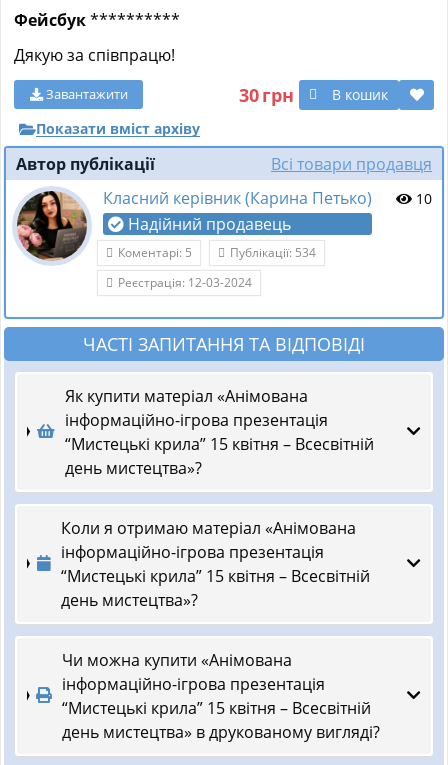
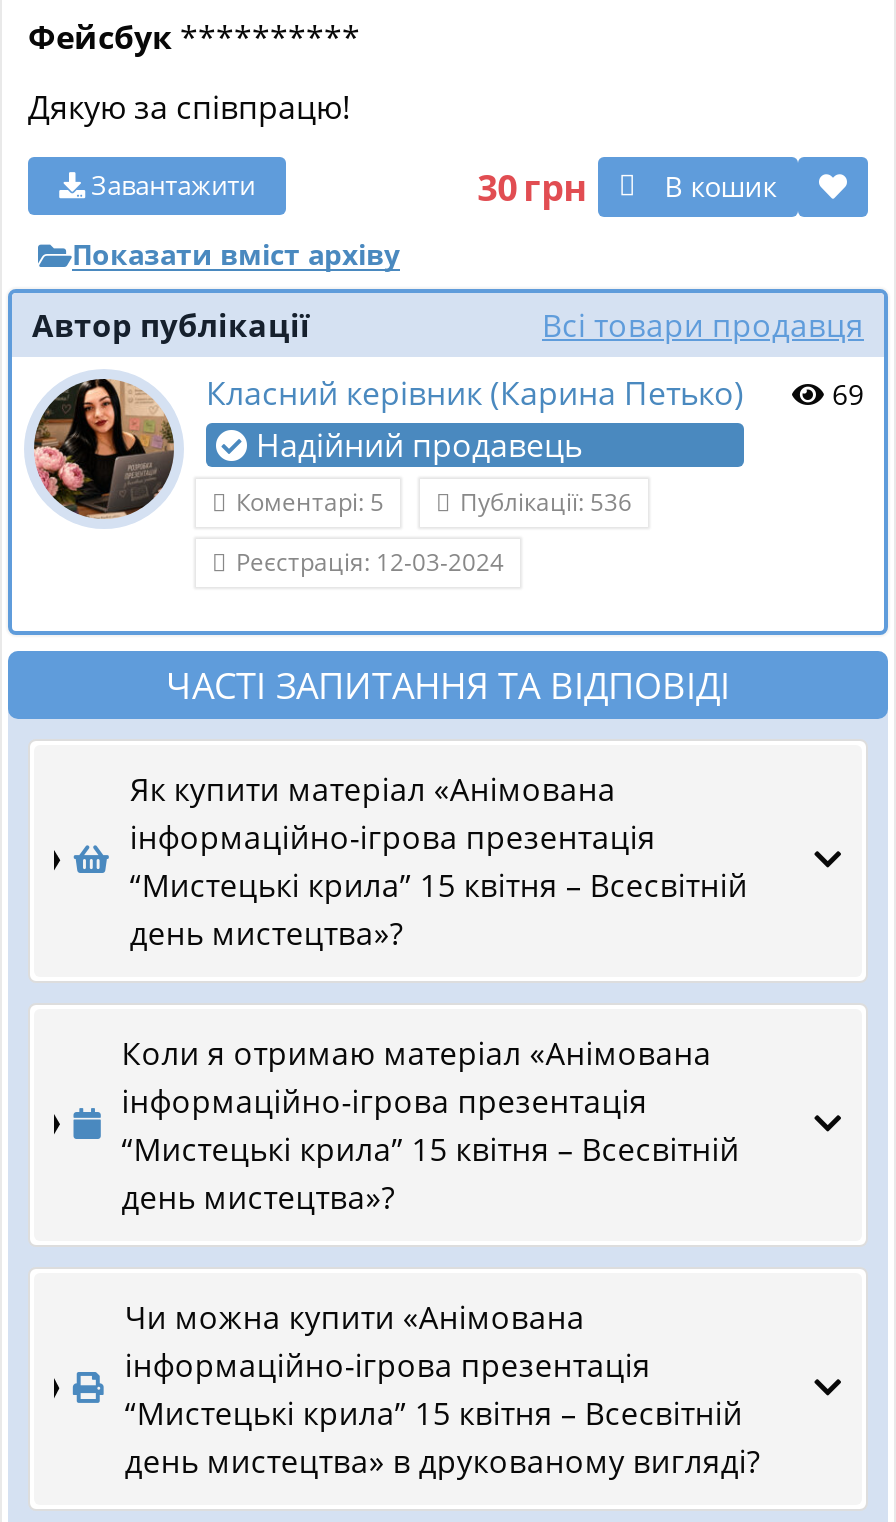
[412,189,432,208] 10 -> [824,374,864,412] 69
[230,244,316,261] Публікації: 534 -> [460,484,632,518] Публікації: 536

